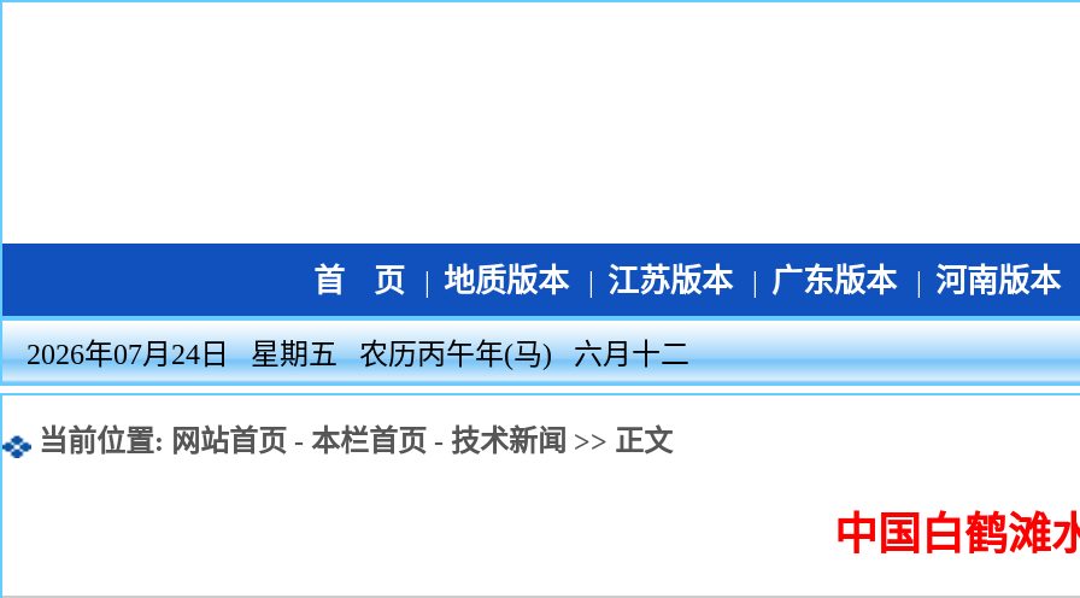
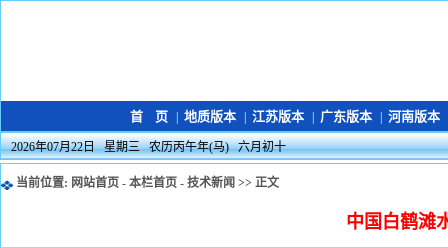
[5,338,689,371] 2026年07月24日 星期五 农历丙午年(马) 六月十二 -> [2,140,286,154] 2026年07月22日 星期三 农历丙午年(马) 六月初十

